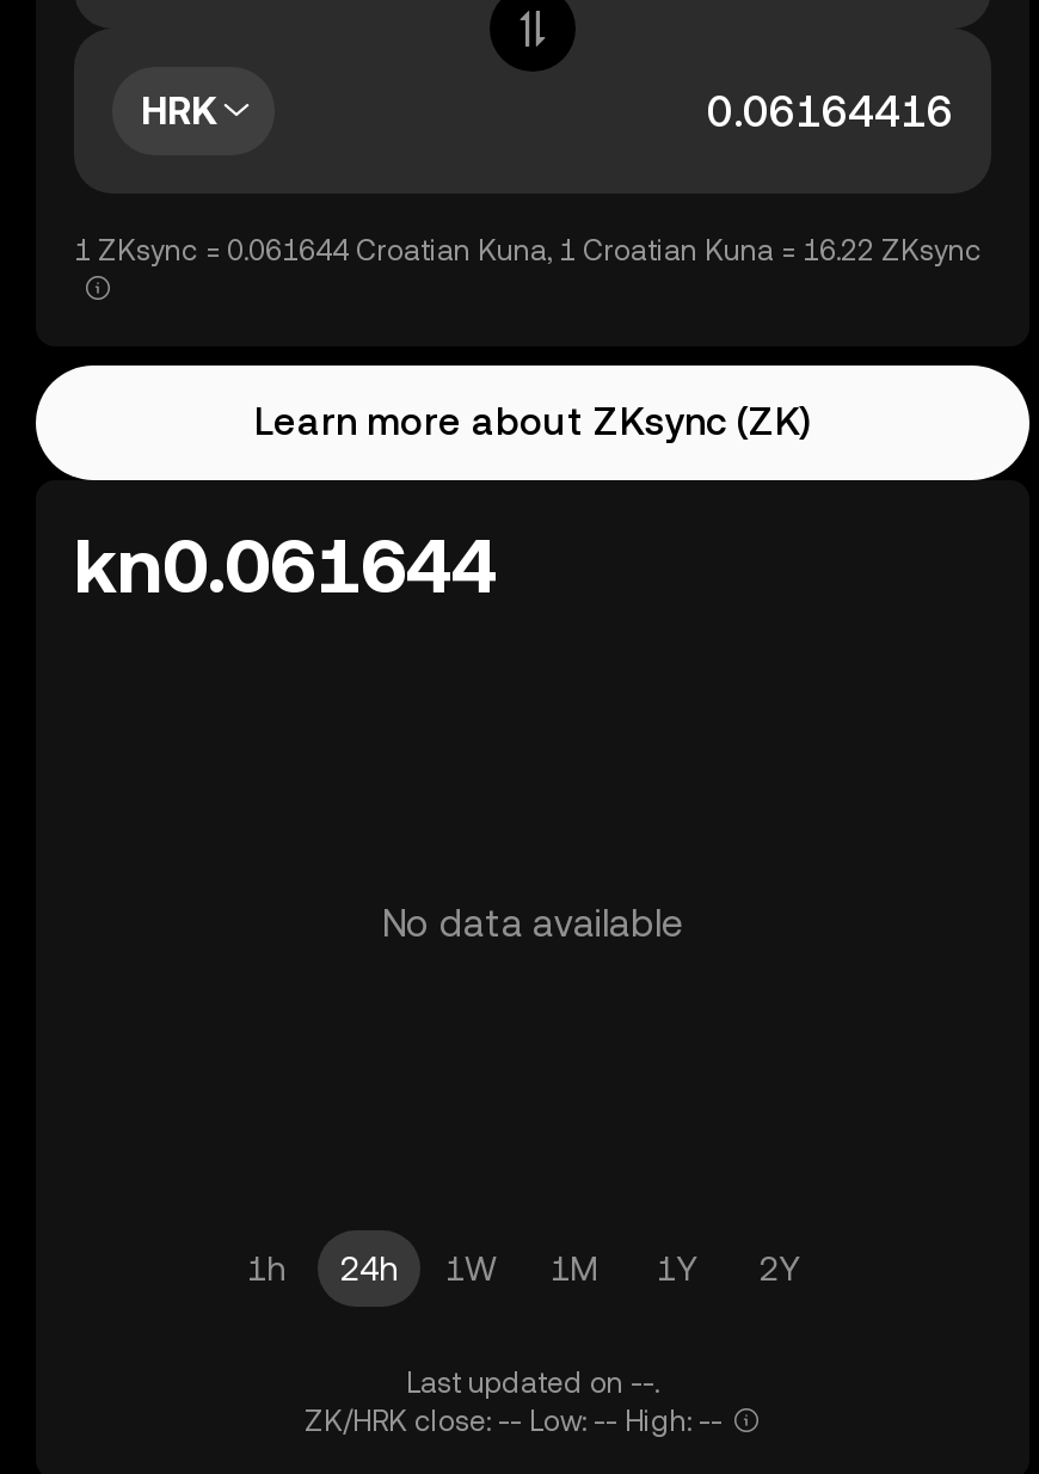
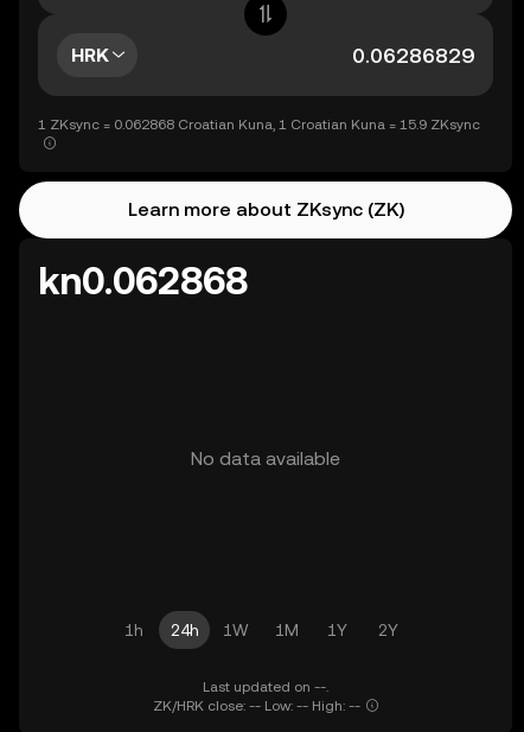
[74,234,982,268] 1 ZKsync = 0.061644 Croatian Kuna, 1 Croatian Kuna = 16.22 ZKsync -> [38,116,480,133] 1 ZKsync = 0.062868 Croatian Kuna, 1 Croatian Kuna = 15.9 ZKsync
[74,521,497,609] kn0.061644 -> [38,259,248,303] kn0.062868

